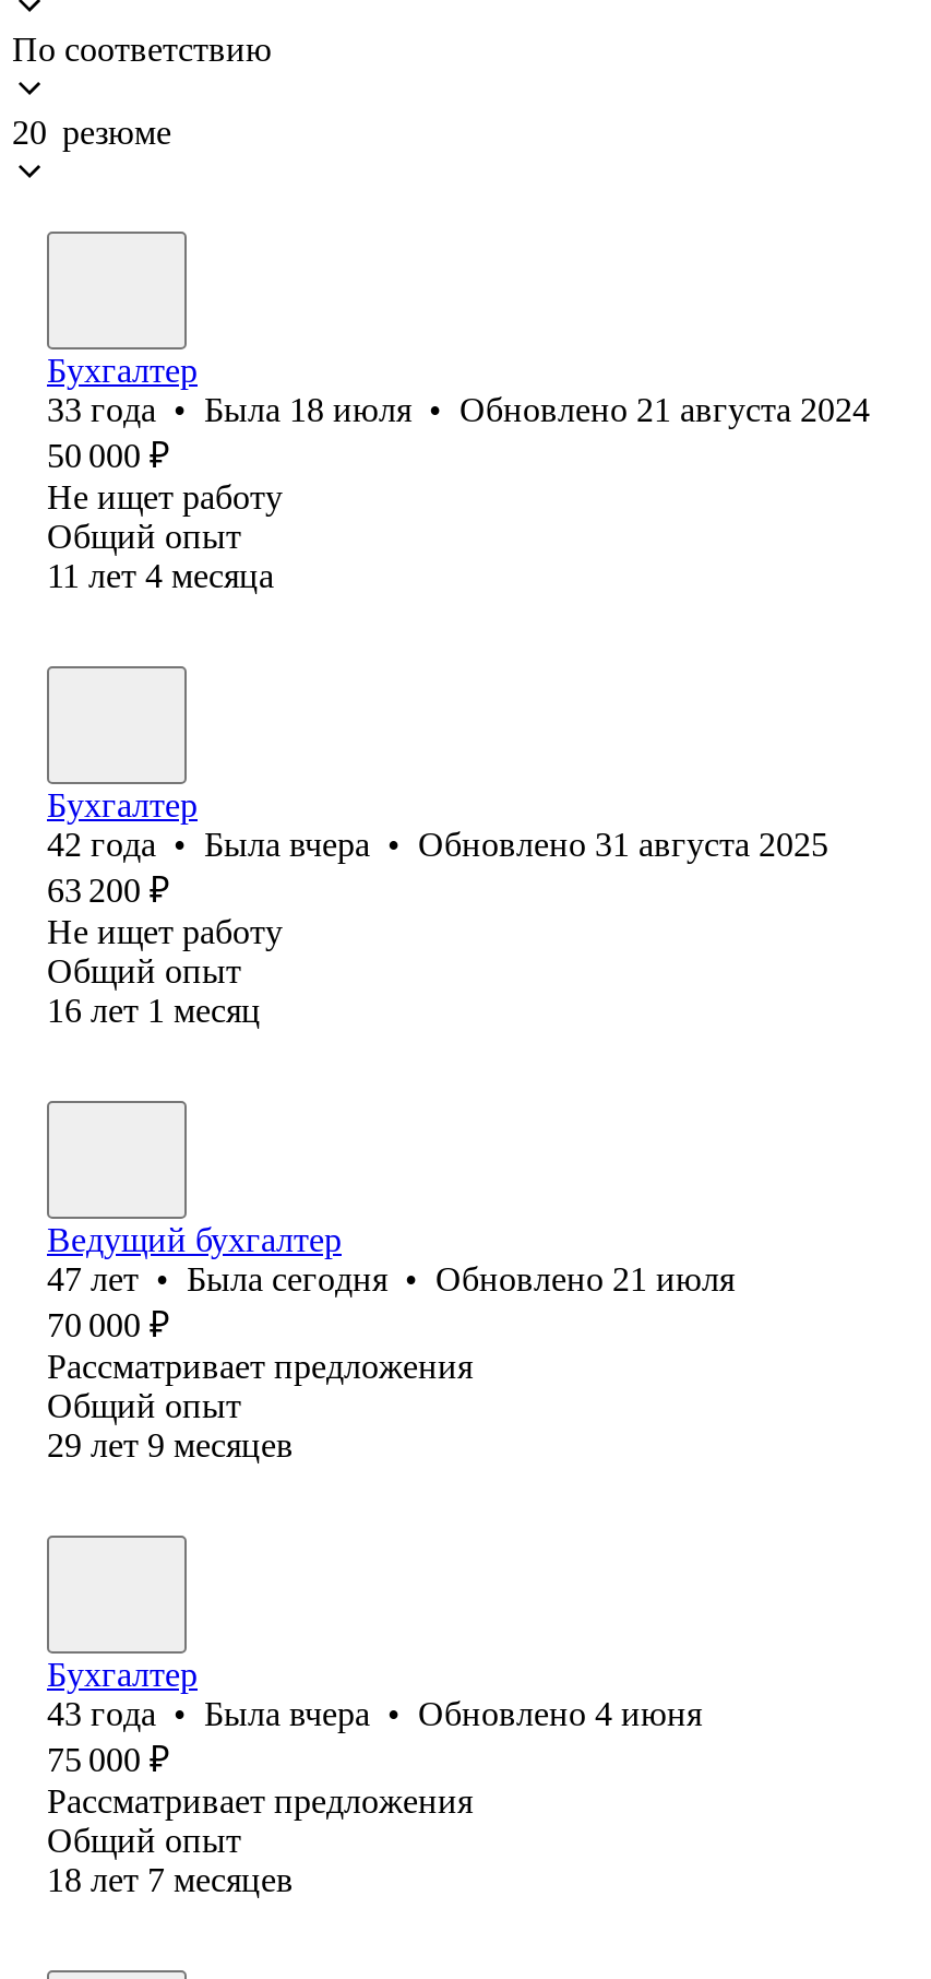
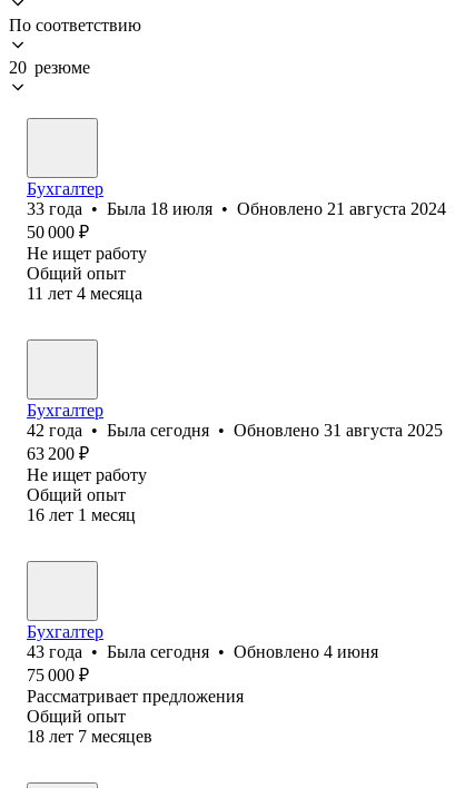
[47,825,828,863] 42 года • Была вчера • Обновлено 31 августа 2025 -> [27,421,443,440] 42 года • Была сегодня • Обновлено 31 августа 2025
[47,1221,735,1463] Ведущий бухгалтер | 47 лет • Была сегодня • Обновлено 21 июля | 70 000 ₽ | Рассматривает предложения | Общий опыт | 29 лет 9 месяцев -> none
[47,1695,702,1732] 43 года • Была вчера • Обновлено 4 июня -> [27,642,378,661] 43 года • Была сегодня • Обновлено 4 июня

